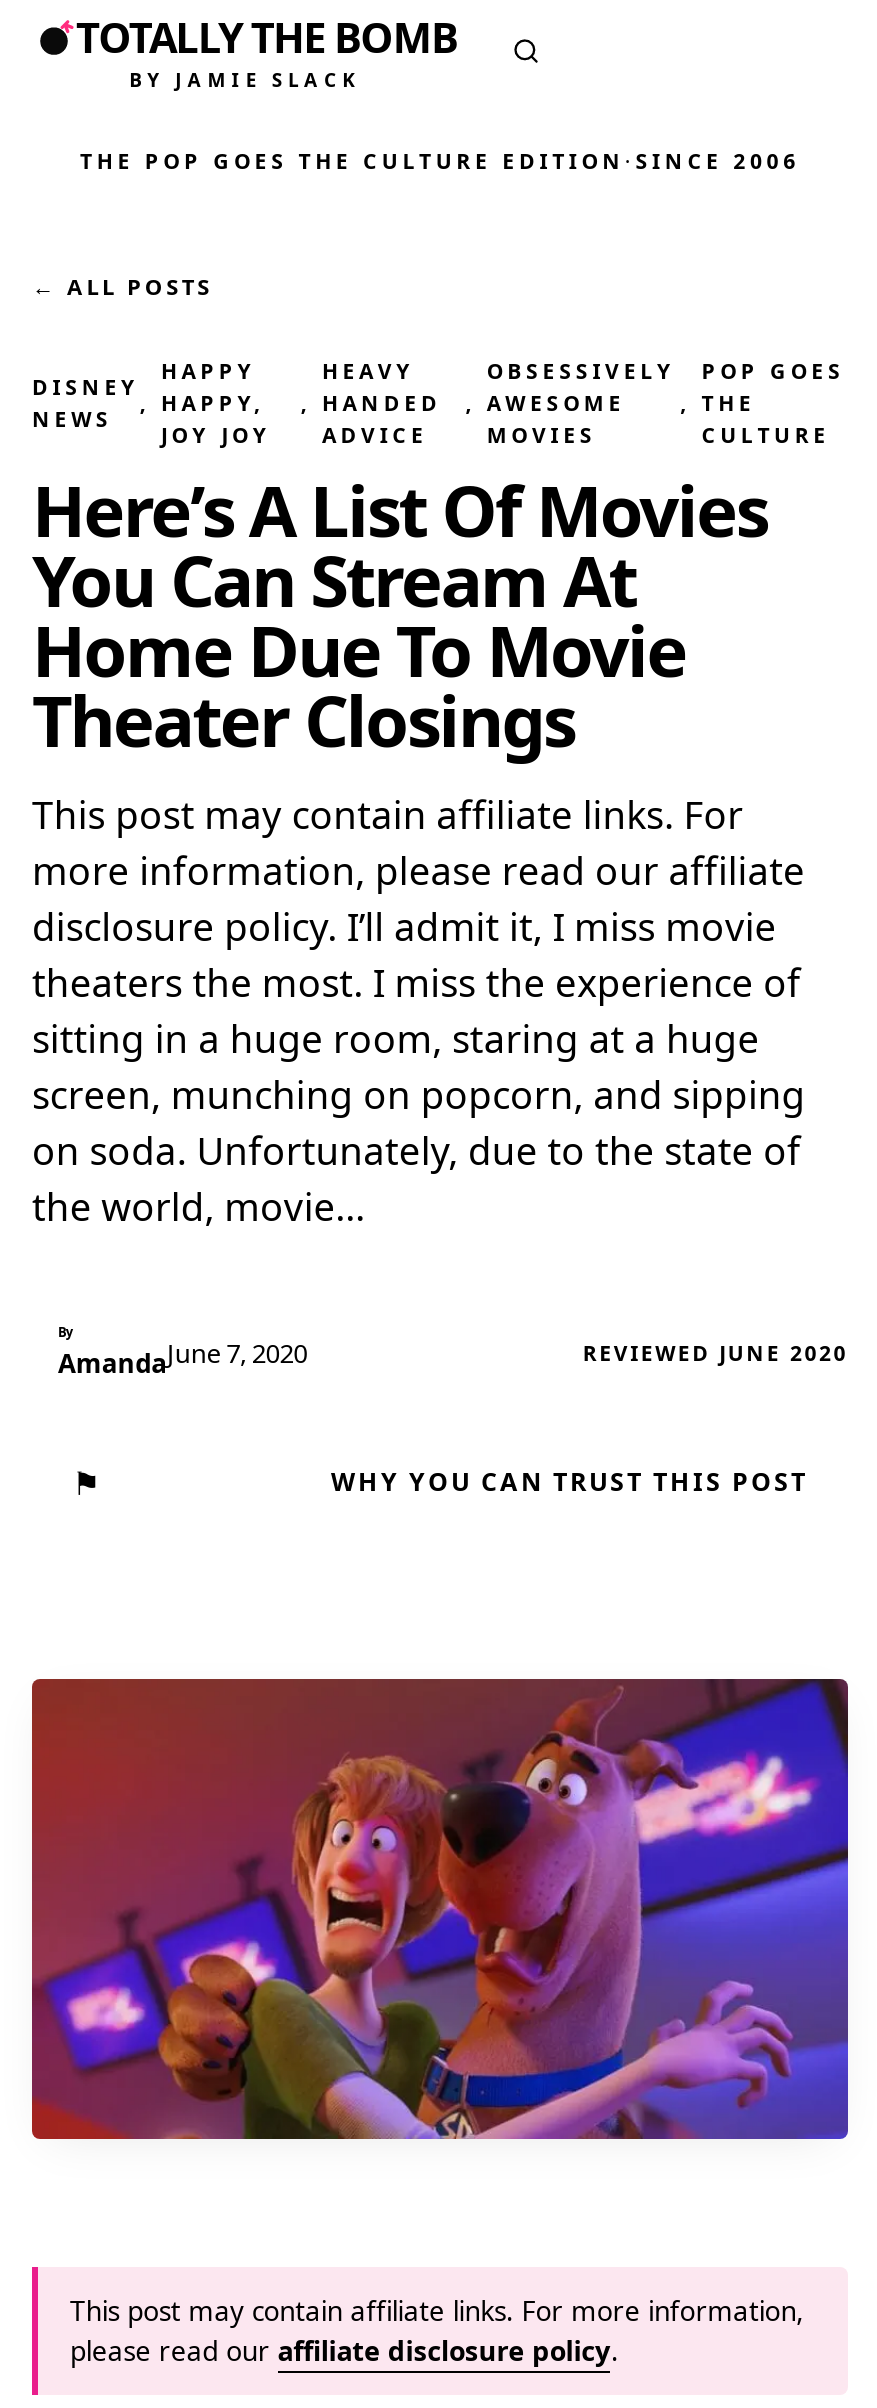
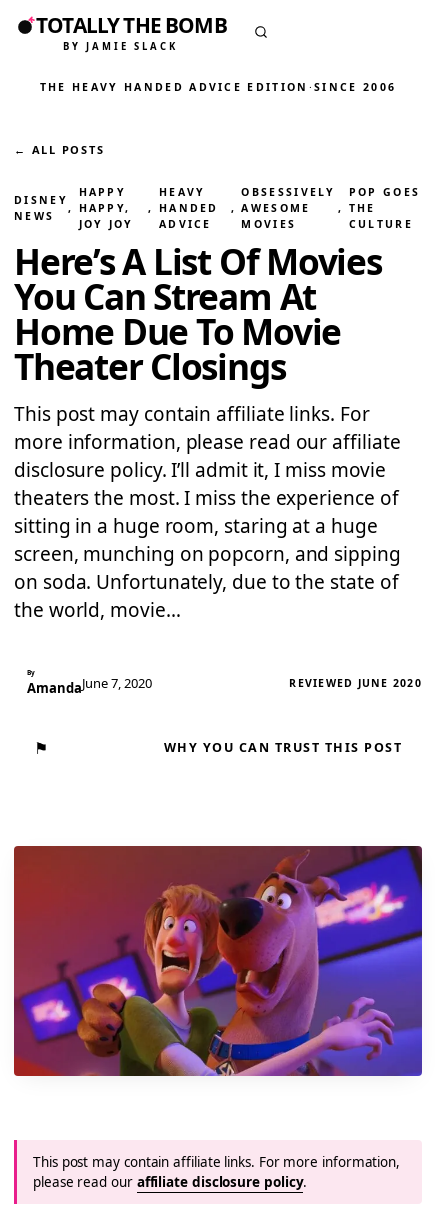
[80,146,800,174] THE POP GOES THE CULTURE EDITION · SINCE 2006 -> [40,80,396,94] THE HEAVY HANDED ADVICE EDITION · SINCE 2006

